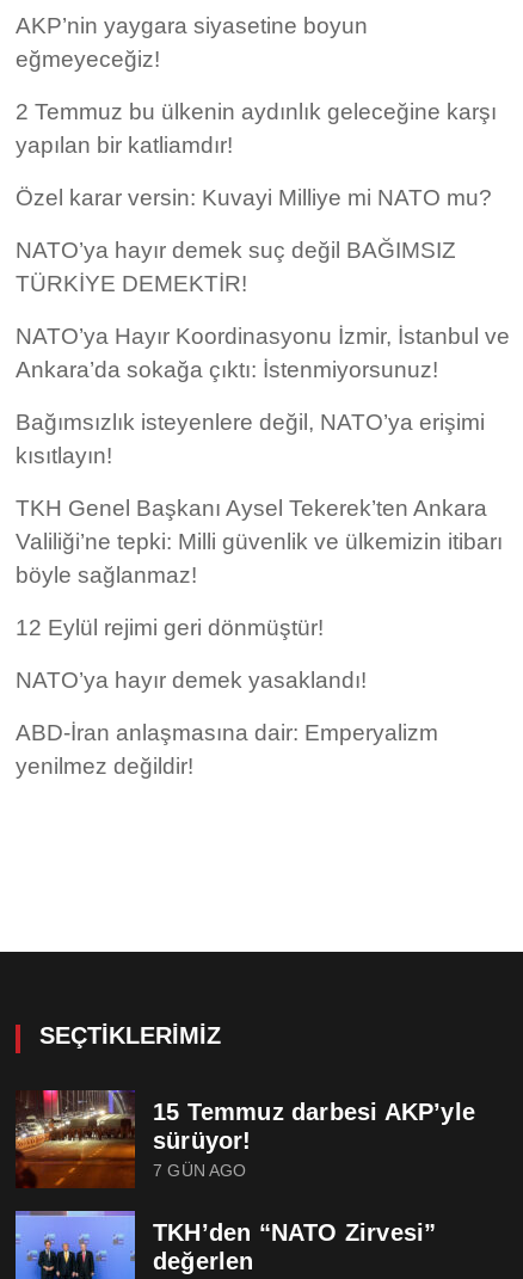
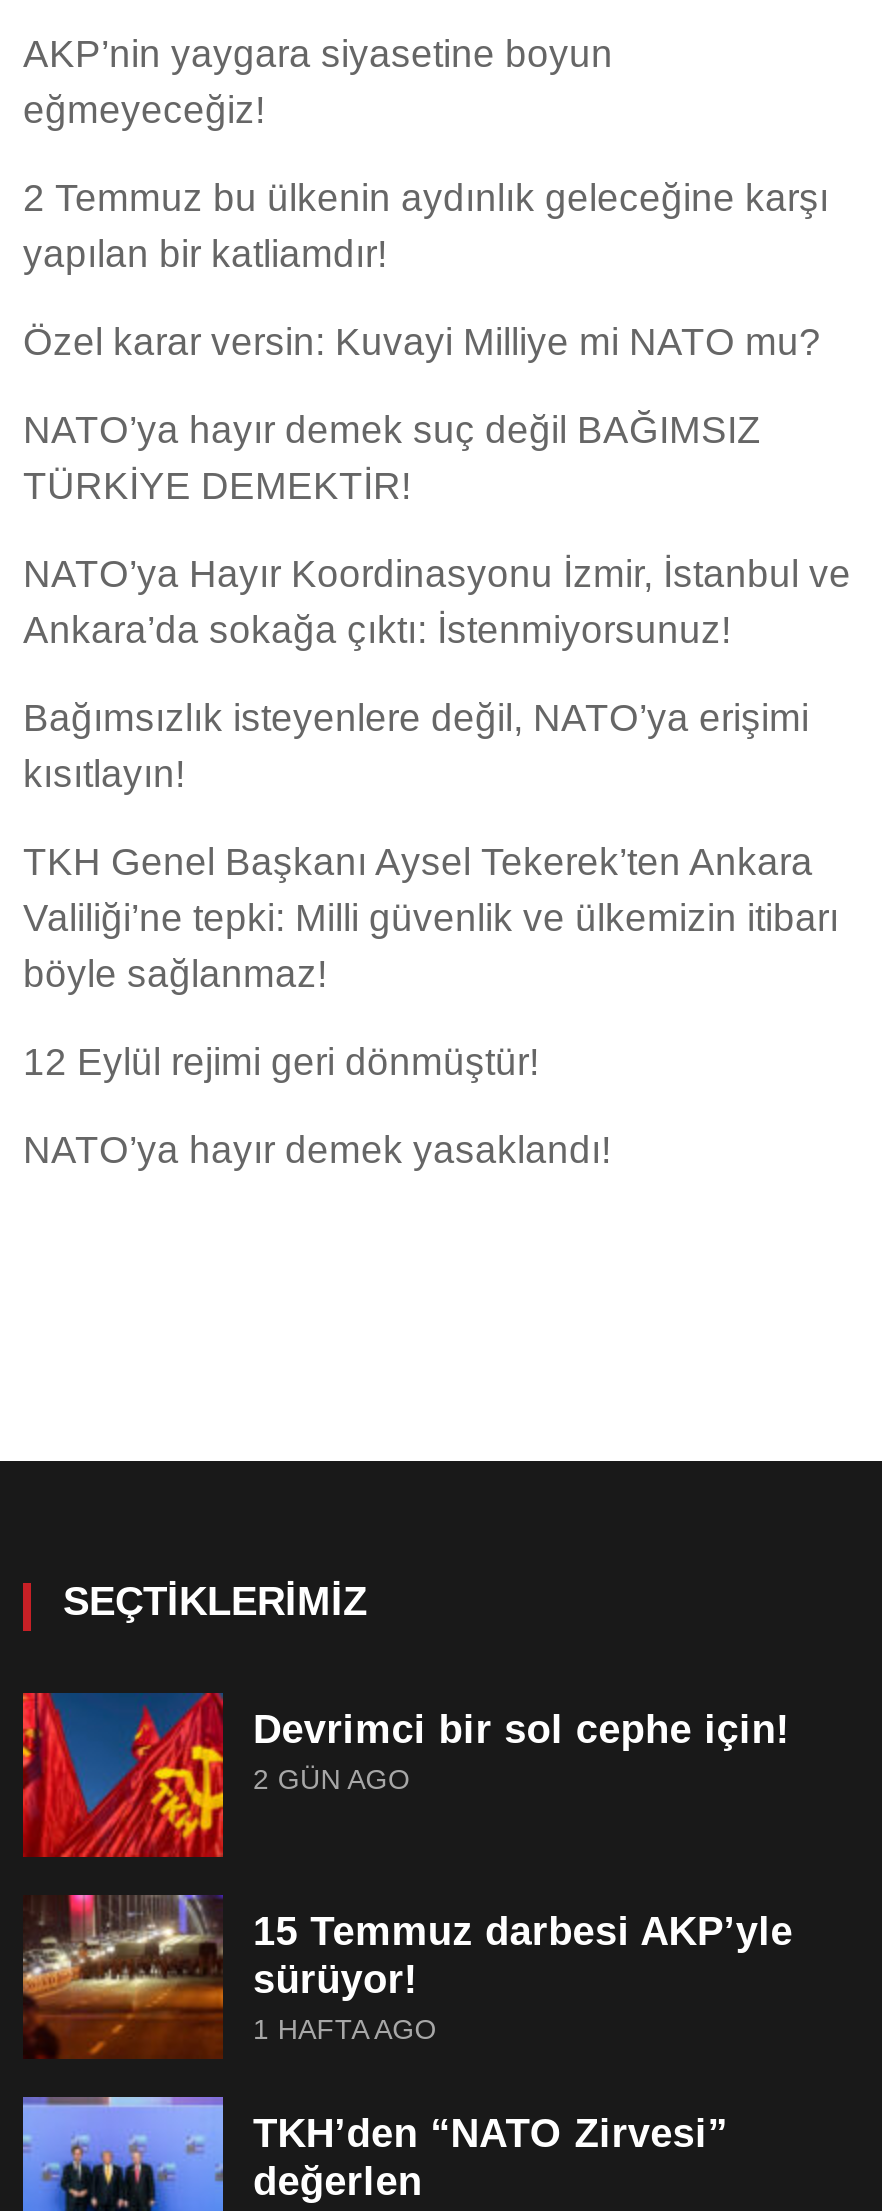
[16,720,438,779] ABD-İran anlaşmasına dair: Emperyalizm | yenilmez değildir! -> none
moved [39,1022,221,1049] -> [63,1579,367,1623]: SEÇTIKLERIMIZ
none -> [21,1691,790,1857] [image] | Devrimci bir sol cephe için! | 2 GÜN AGO
[153,1161,247,1180] 7 GÜN AGO -> [253,2013,437,2045] 1 HAFTA AGO

